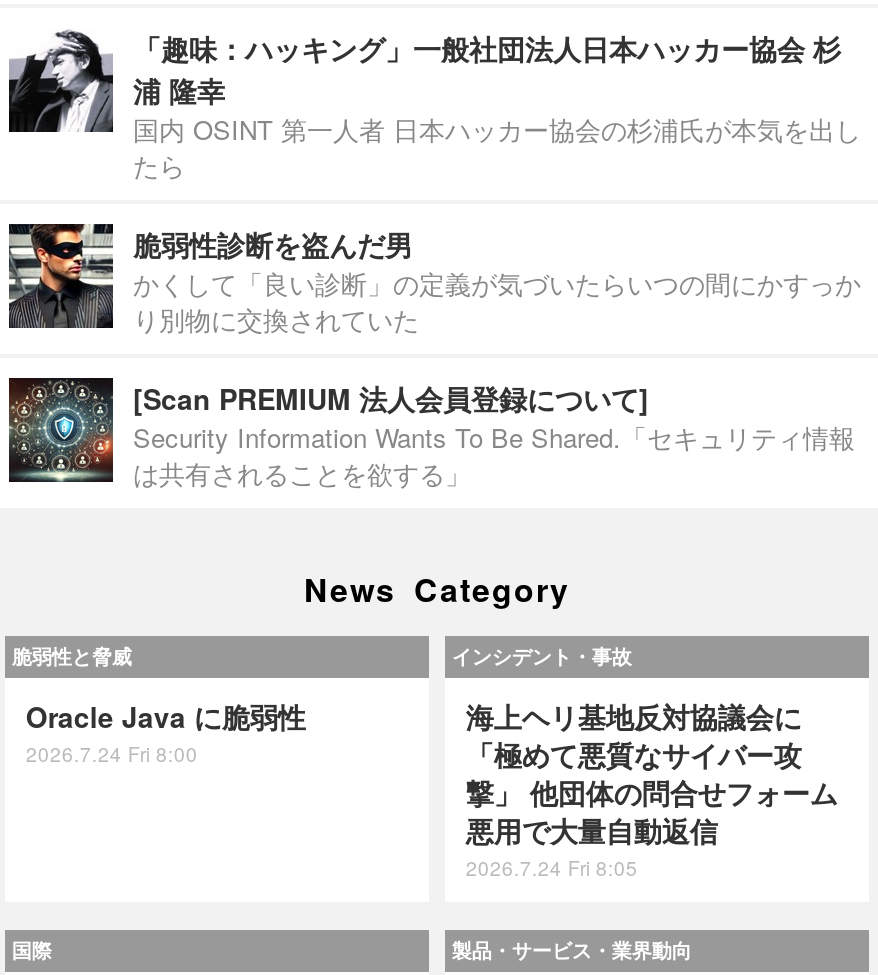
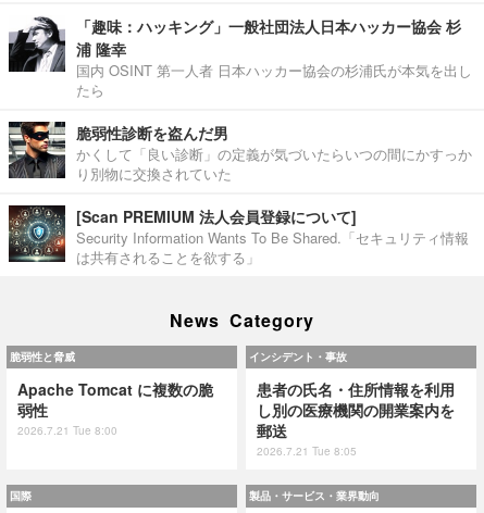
[26,696,306,768] Oracle Java に脆弱性 | 2026.7.24 Fri 8:00 -> [18,378,214,438] Apache Tomcat に複数の脆 | 弱性 | 2026.7.21 Tue 8:00
[466,696,838,882] 海上ヘリ基地反対協議会に | 「極めて悪質なサイバー攻 | 撃」 他団体の問合せフォーム | 悪用で大量自動返信 | 2026.7.24 Fri 8:05 -> [257,378,455,459] 患者の氏名・住所情報を利用 | し別の医療機関の開業案内を | 郵送 | 2026.7.21 Tue 8:05

